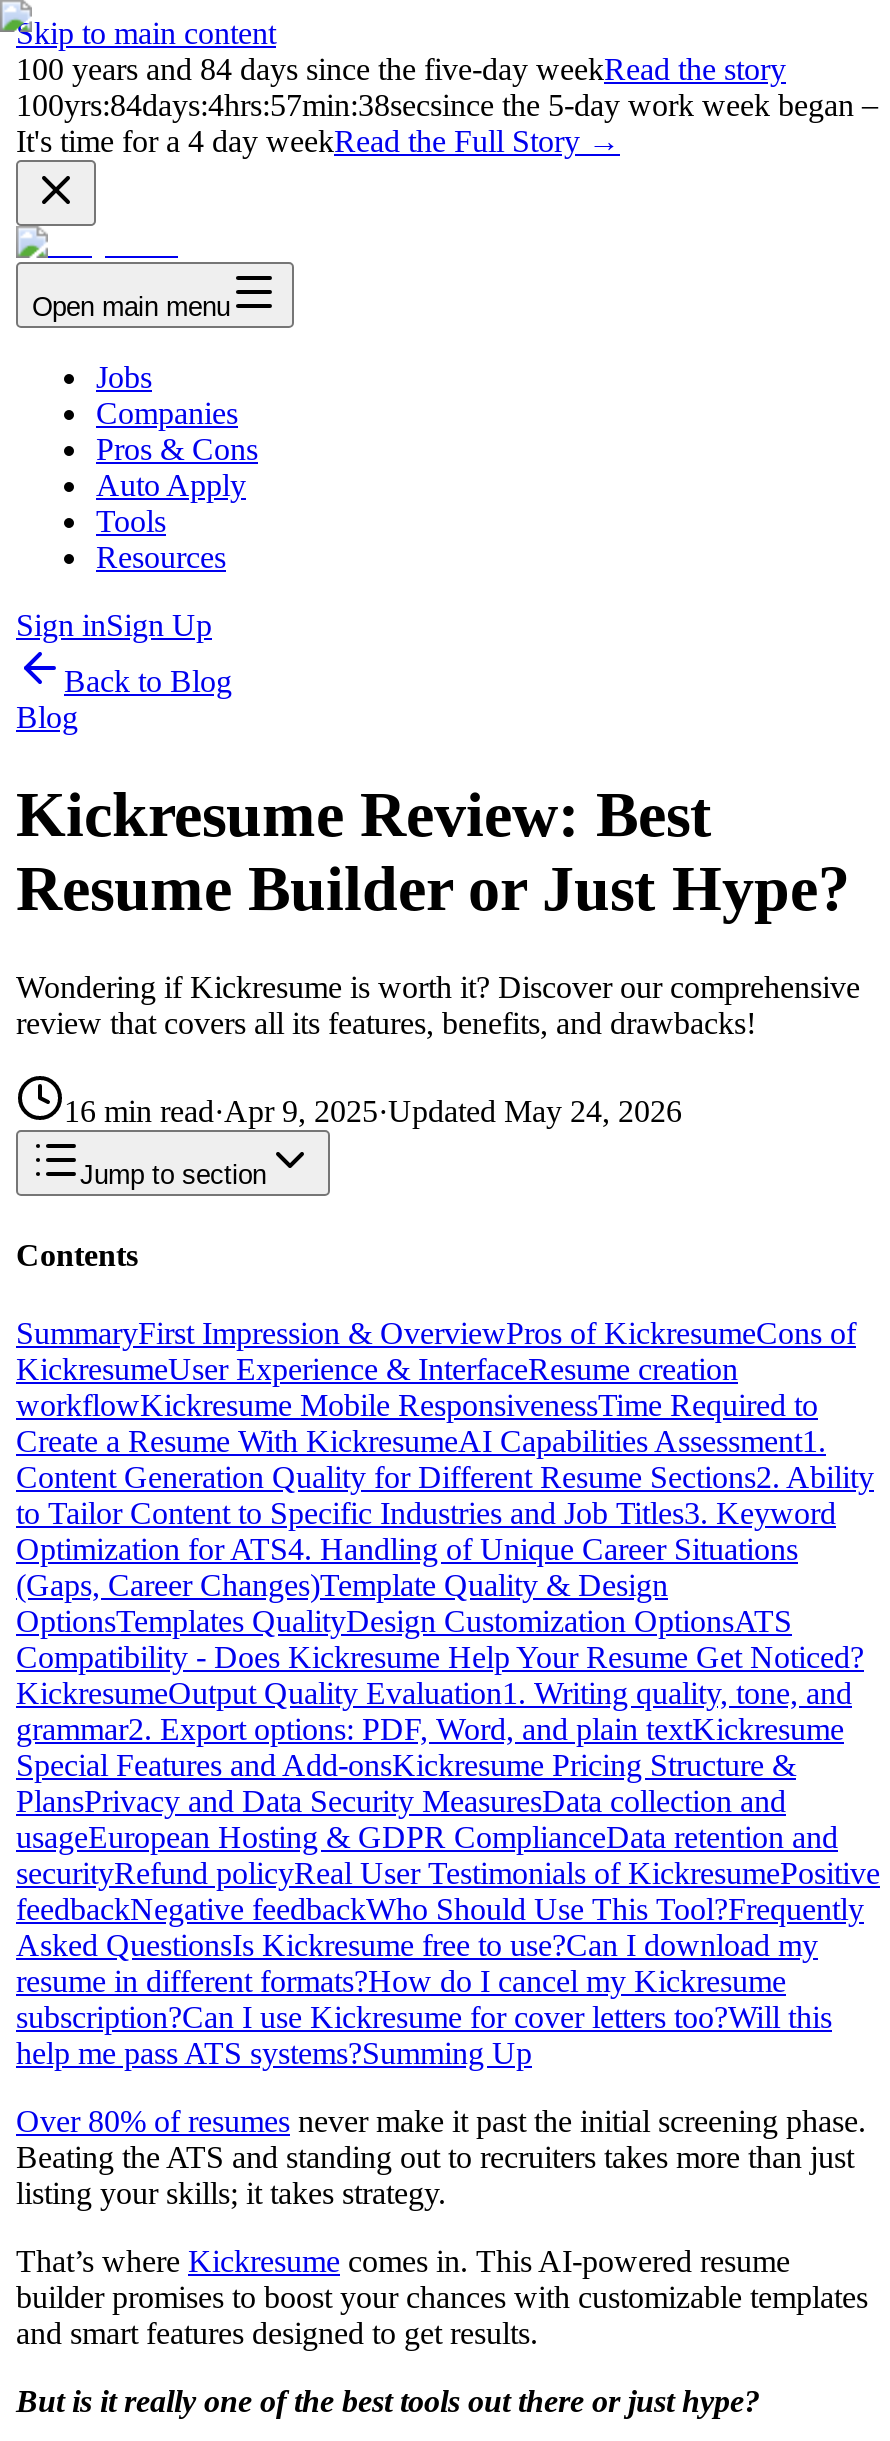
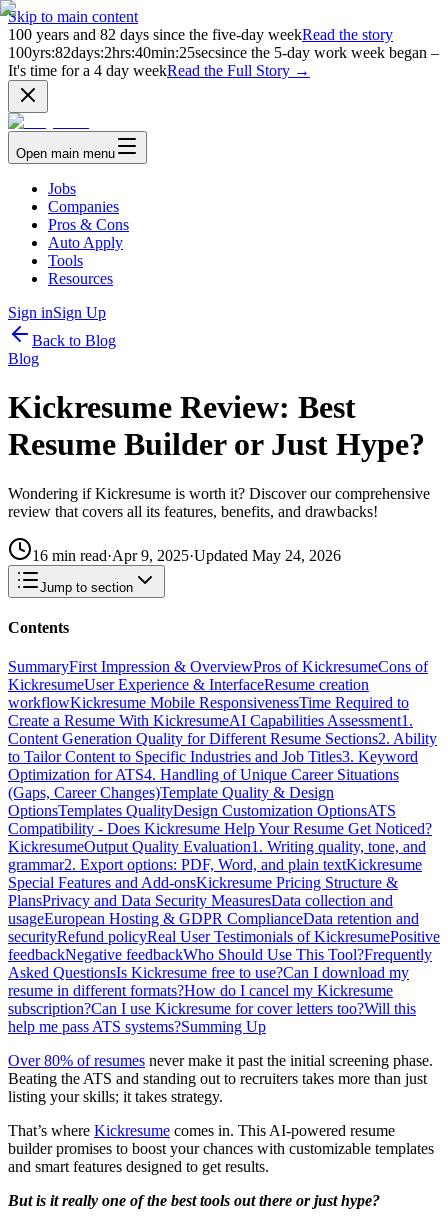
[16,52,786,86] 100 years and 84 days since the five-day weekRead the story -> [8,26,393,43] 100 years and 82 days since the five-day weekRead the story
[16,88,878,122] 100yrs:84days:4hrs:57min:38secsince the 5-day work week began – -> [8,44,439,61] 100yrs:82days:2hrs:40min:25secsince the 5-day work week began –

